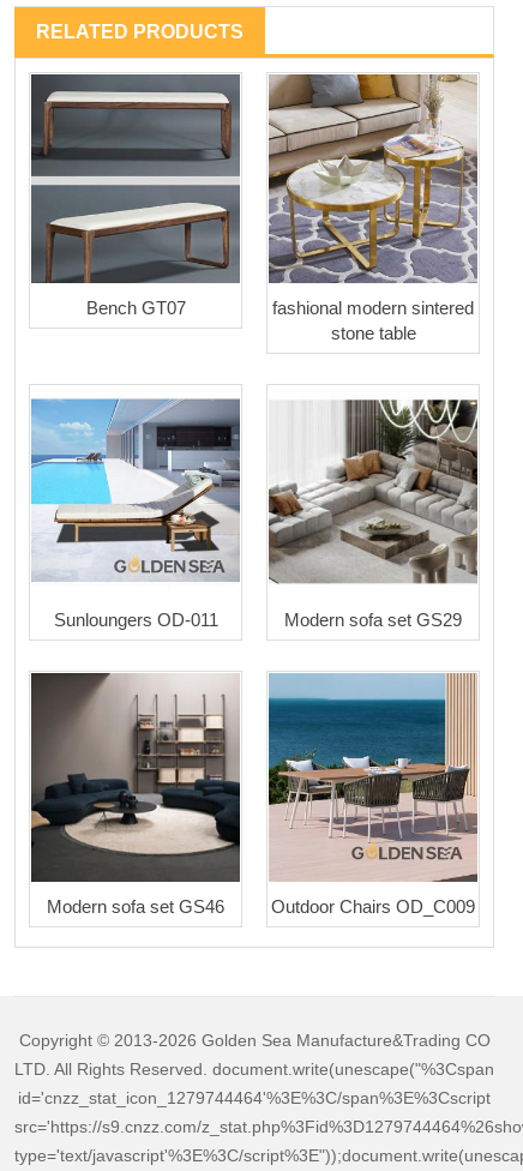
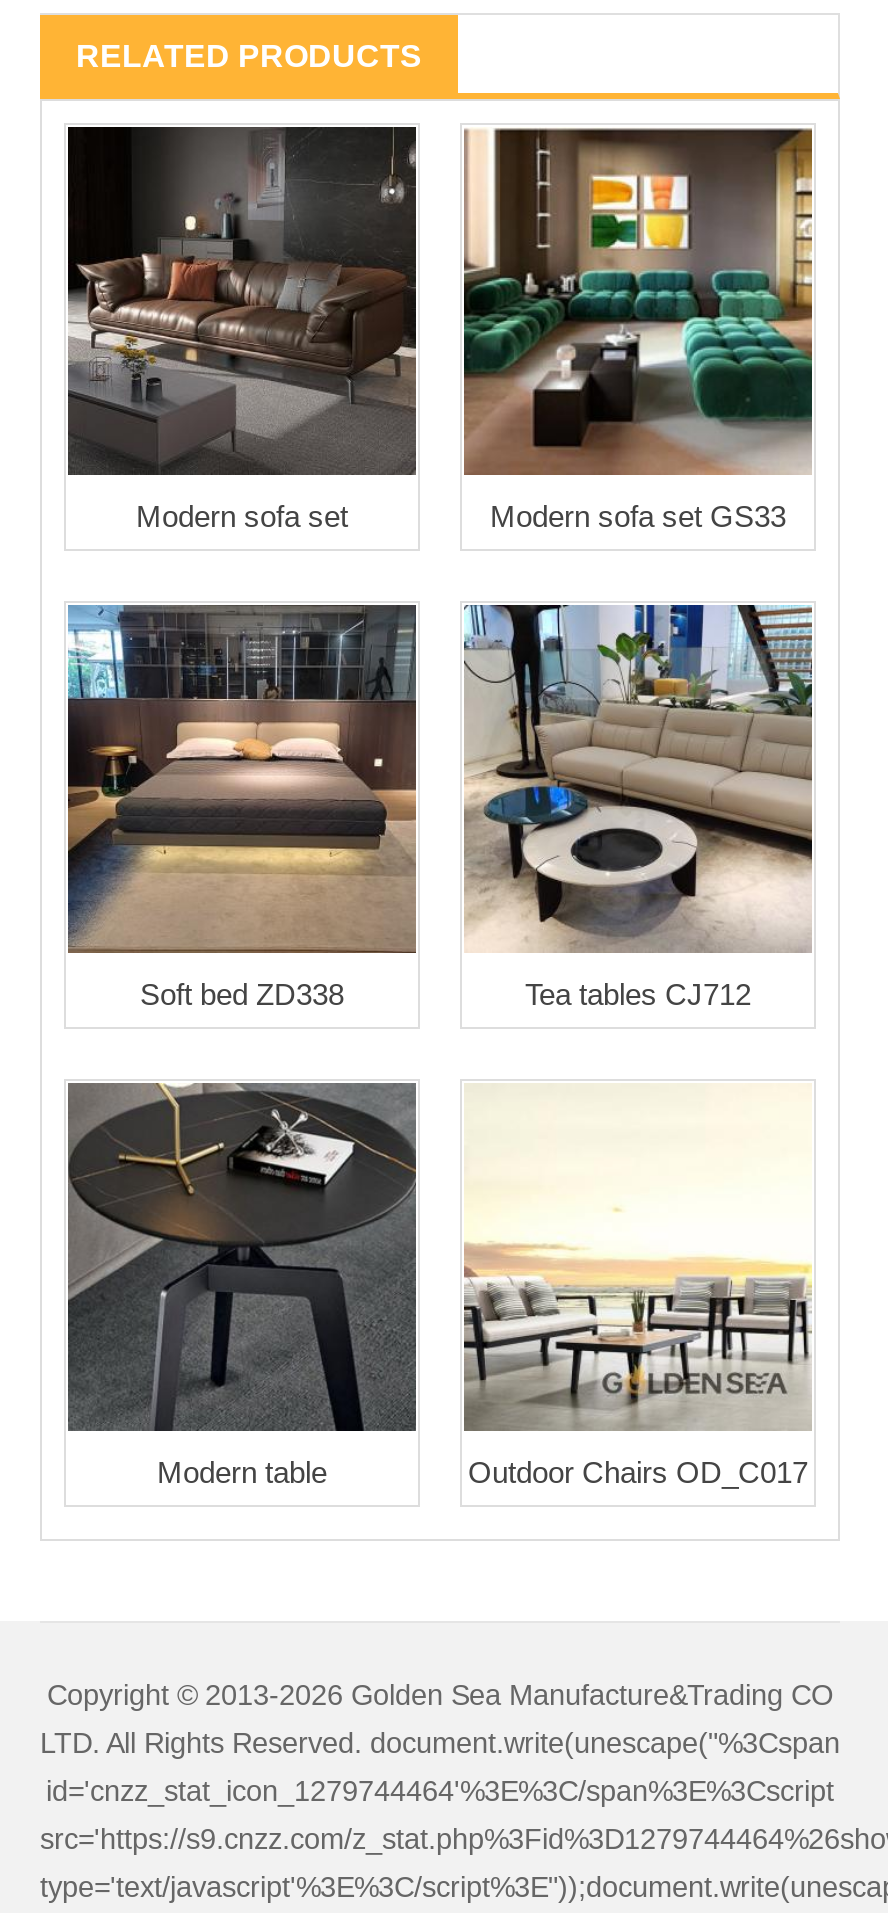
[30,74,240,283] [image] -> [68,127,416,473] [image]
[86,73,479,343] [image] | Bench GT07 | fashional modern sintered | stone table -> [136,127,814,533] [image] | Modern sofa set | Modern sofa set GS33
[30,386,462,630] [image] | Sunloungers OD-011 | Modern sofa set GS29 -> [66,603,751,1011] [image] | Soft bed ZD338 | Tea tables CJ712
[269,386,479,584] [image] -> [462,603,814,955] [image]
[30,672,475,917] [image] | Modern sofa set GS46 | Outdoor Chairs OD_C009 -> [68,1081,808,1489] [image] | Modern table | Outdoor Chairs OD_C017
[267,673,477,861] [image] -> [464,1085,812,1431] [image]

